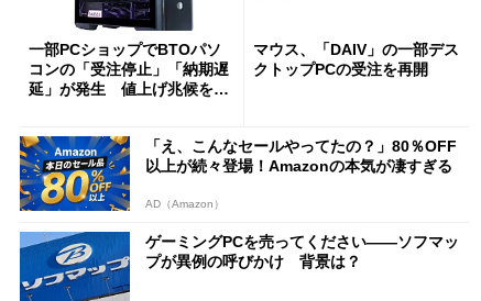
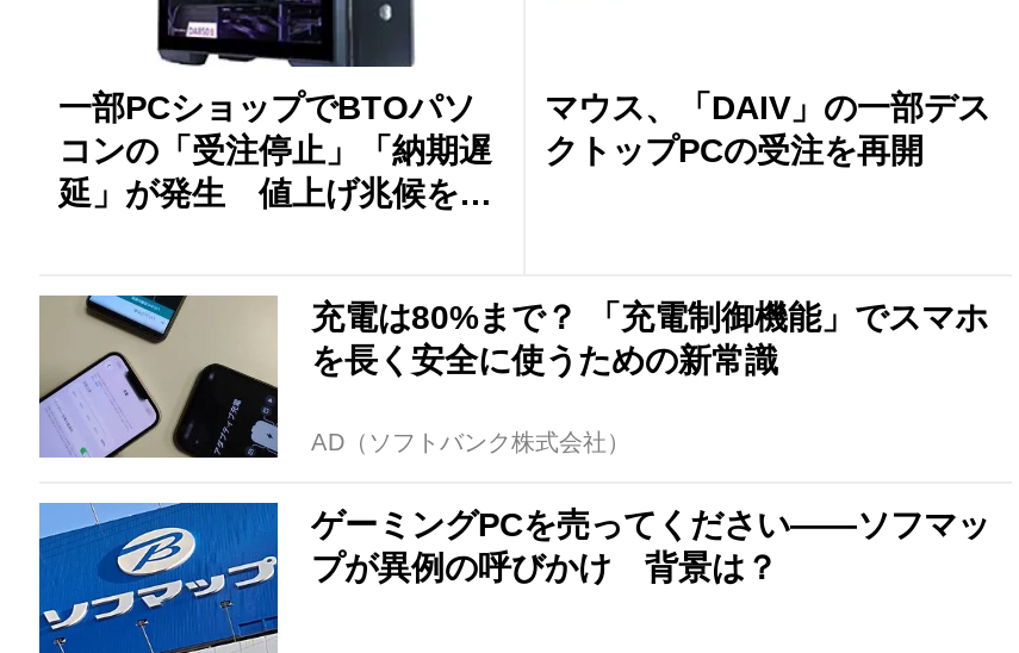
[19,136,457,212] [image] | 「え、こんなセールやってたの？」80％OFF | 以上が続々登場！Amazonの本気が凄すぎる -> [37,296,988,460] [image] | 充電は80%まで？ 「充電制御機能」でスマホ | を長く安全に使うための新常識
[145,198,225,210] AD（Amazon） -> [311,429,630,456] AD（ソフトバンク株式会社）

